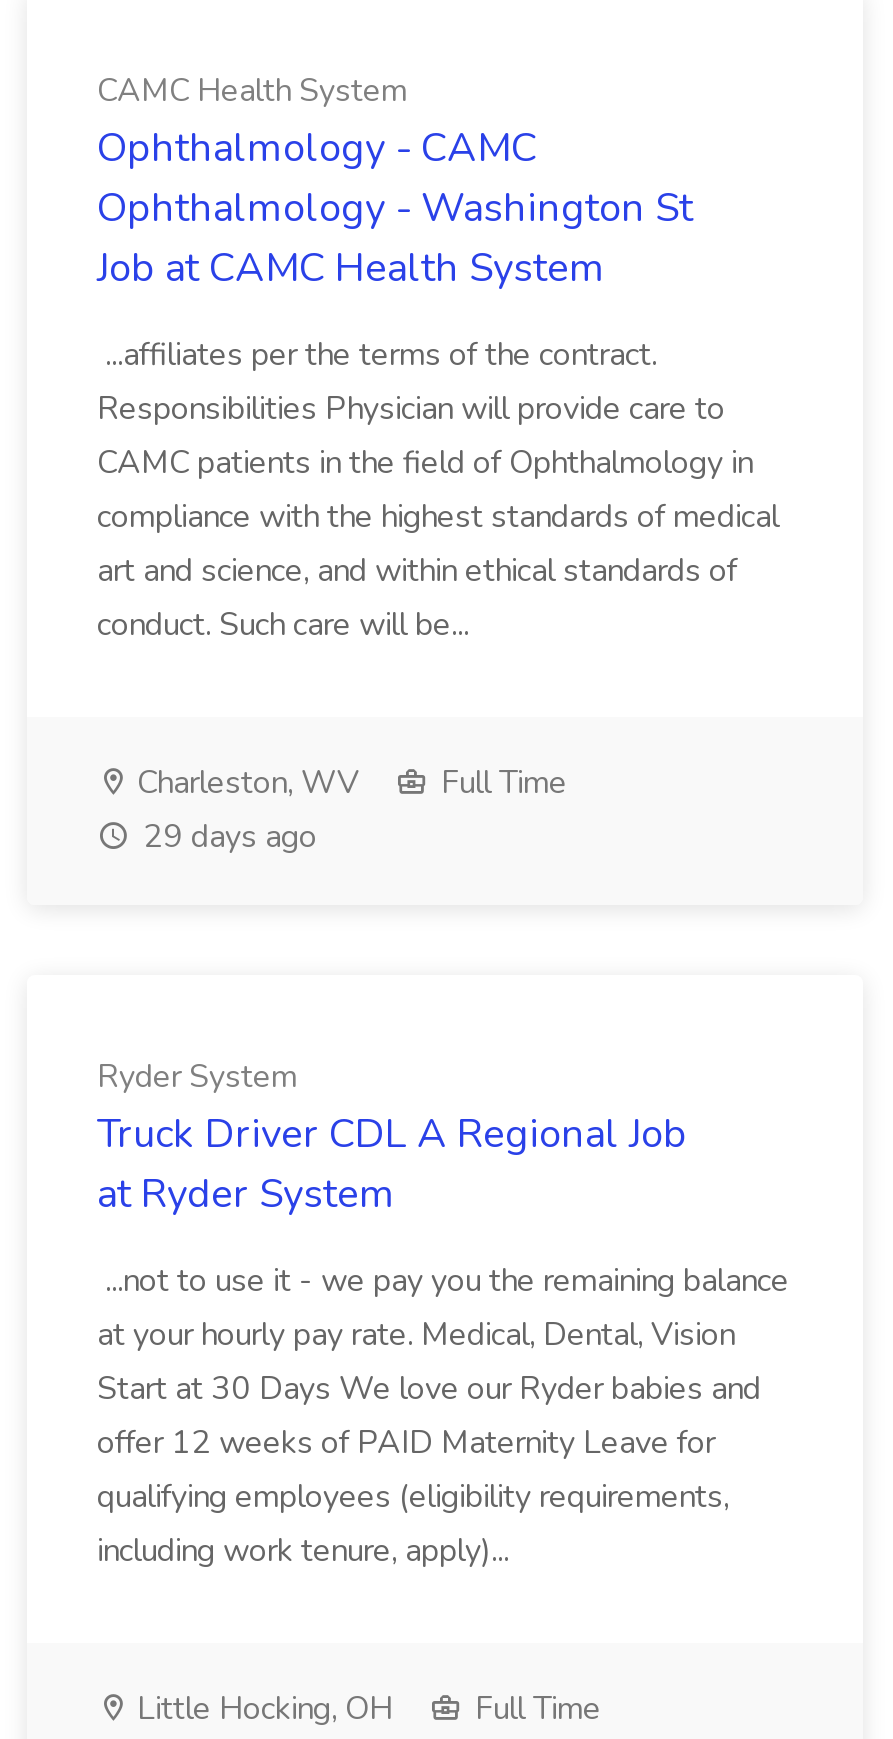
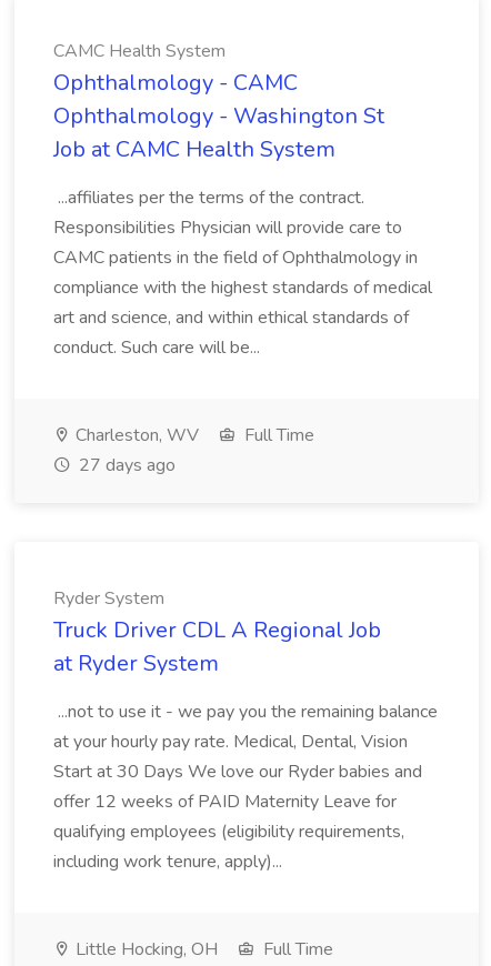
[135,815,317,859] 29 days ago -> [74,453,176,477] 27 days ago

